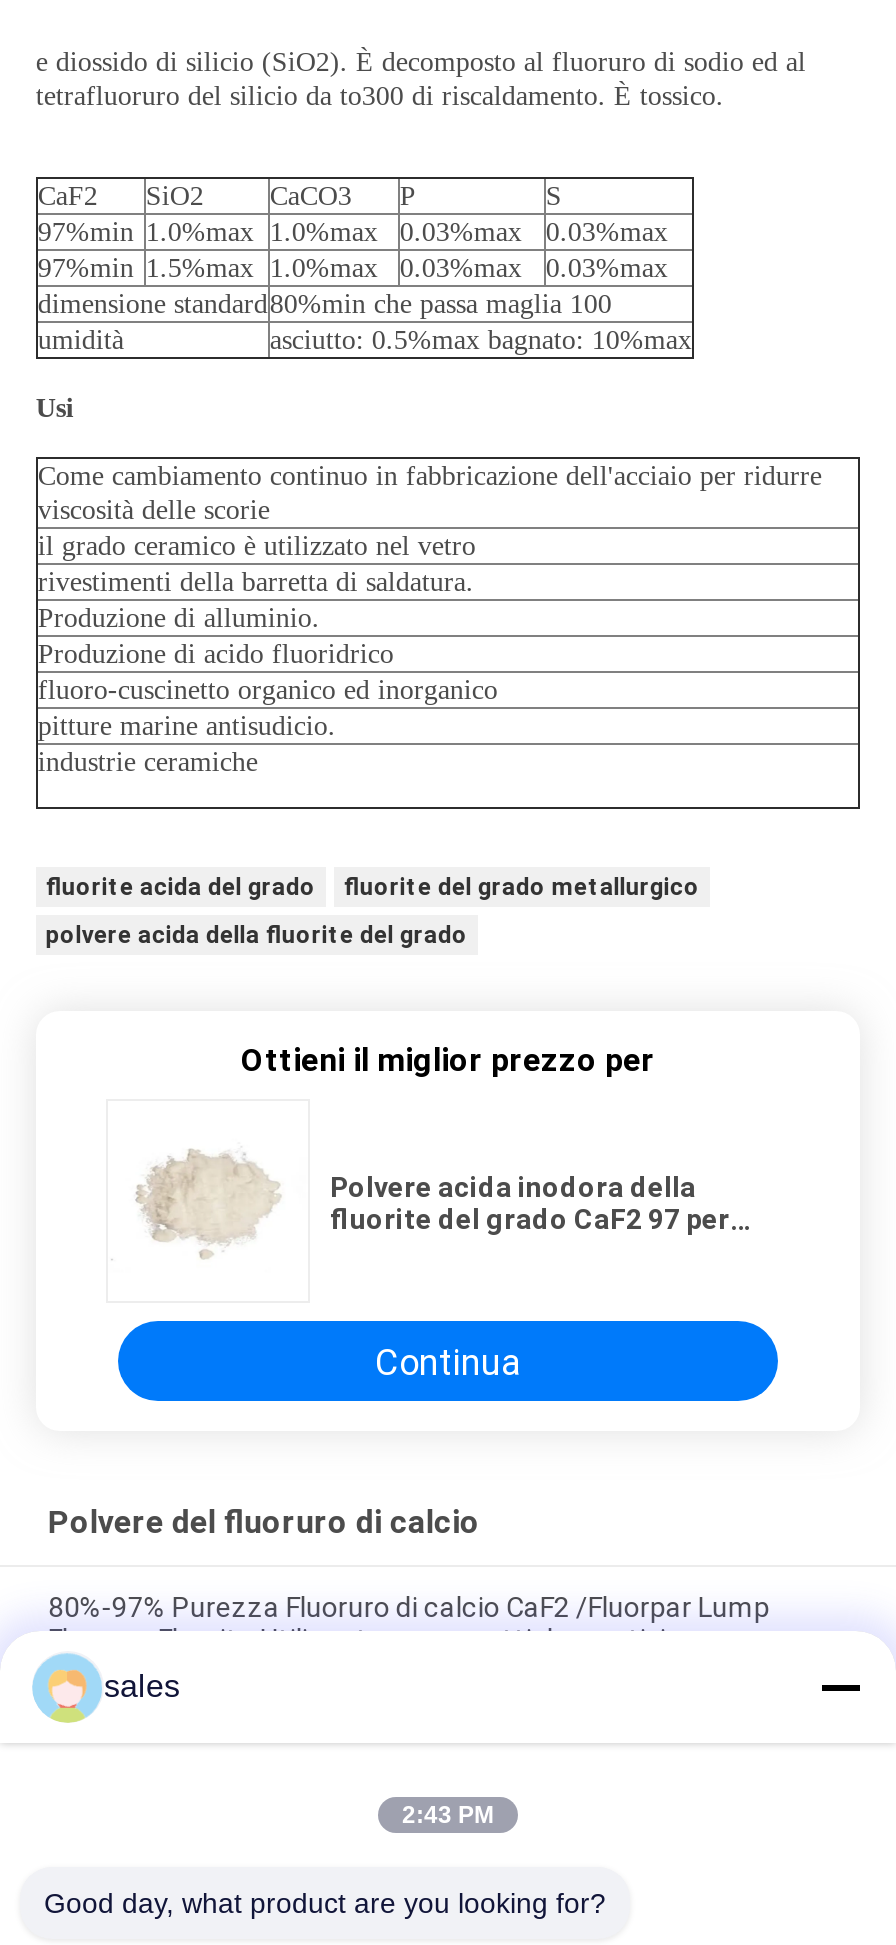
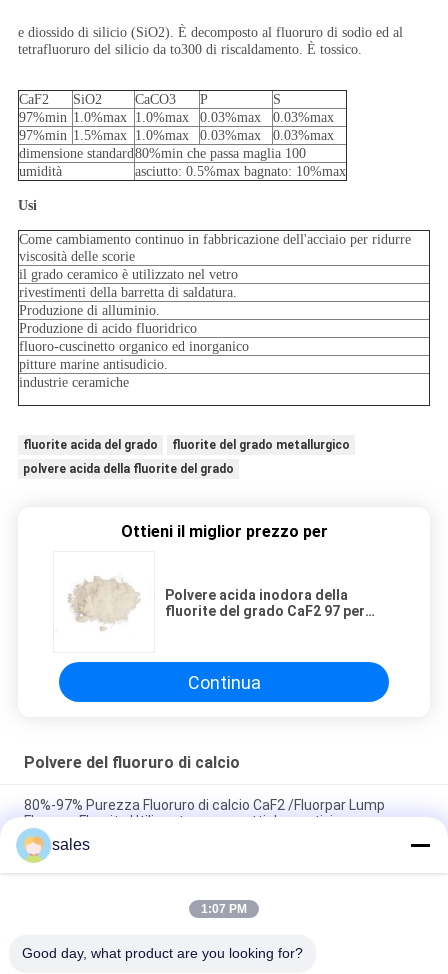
[402,1801,494,1829] 2:43 PM -> [201,902,247,916] 1:07 PM

